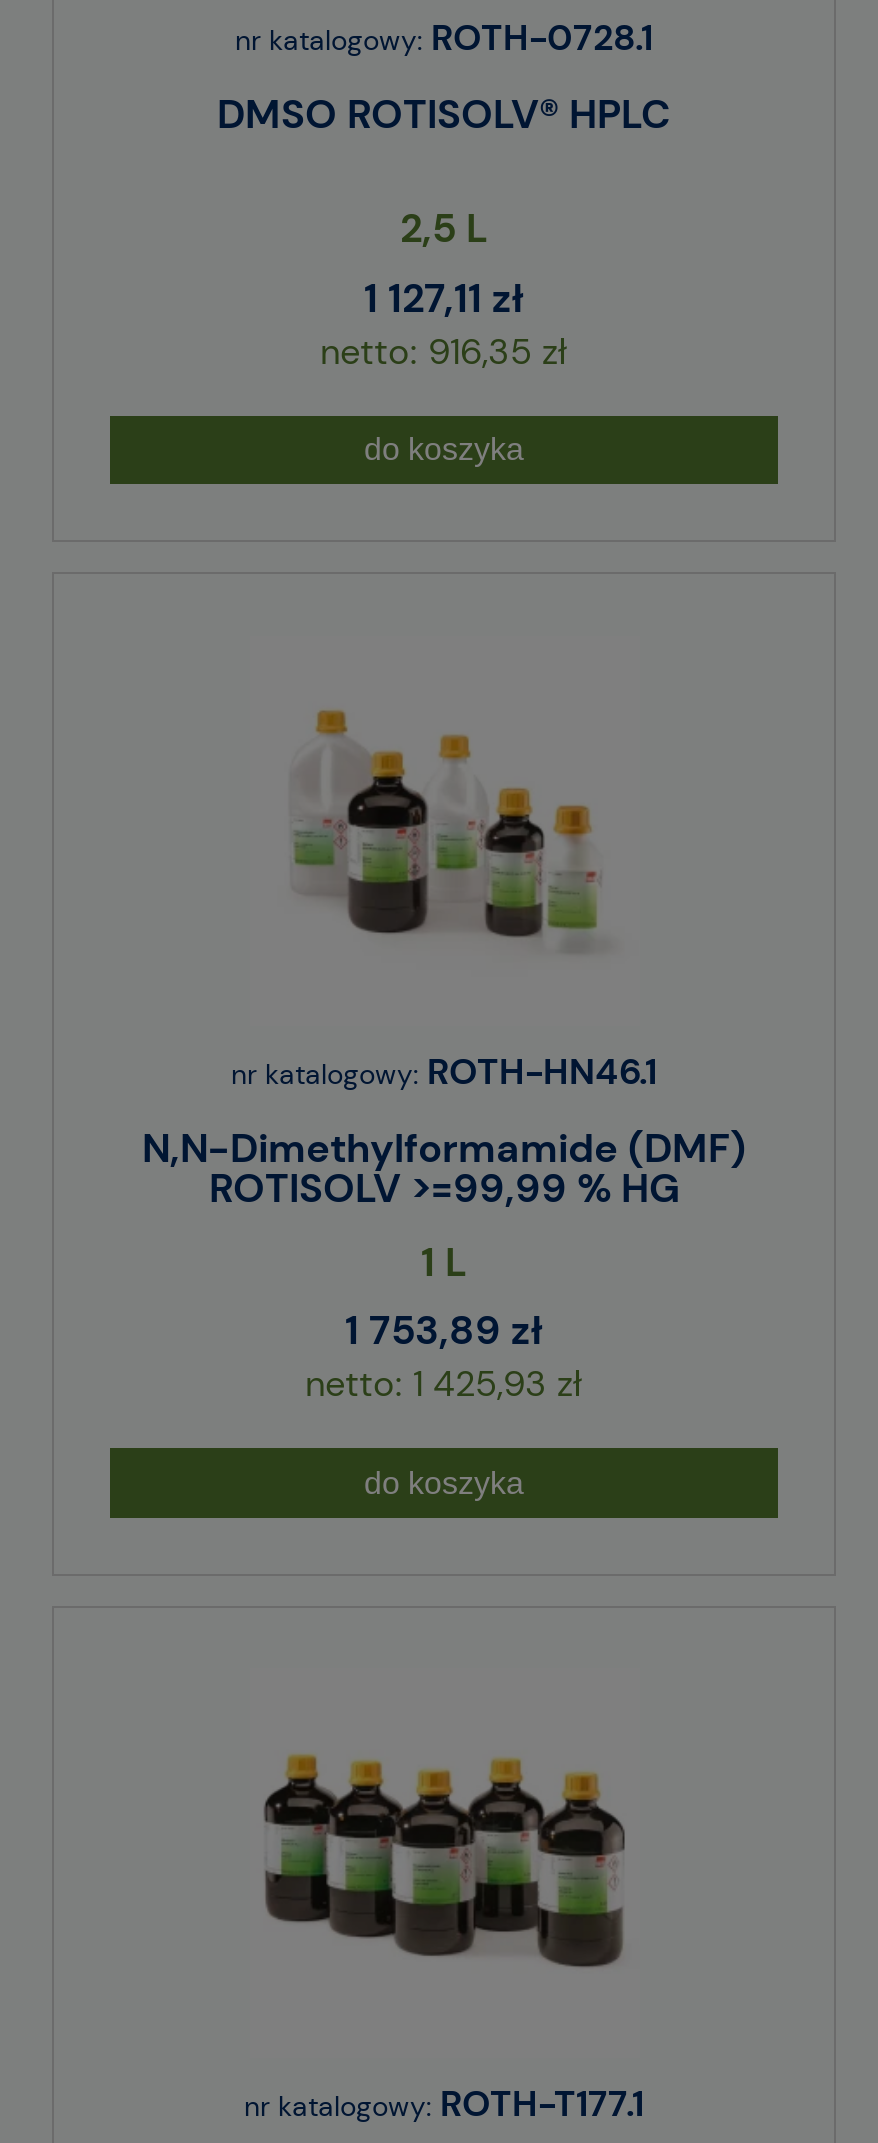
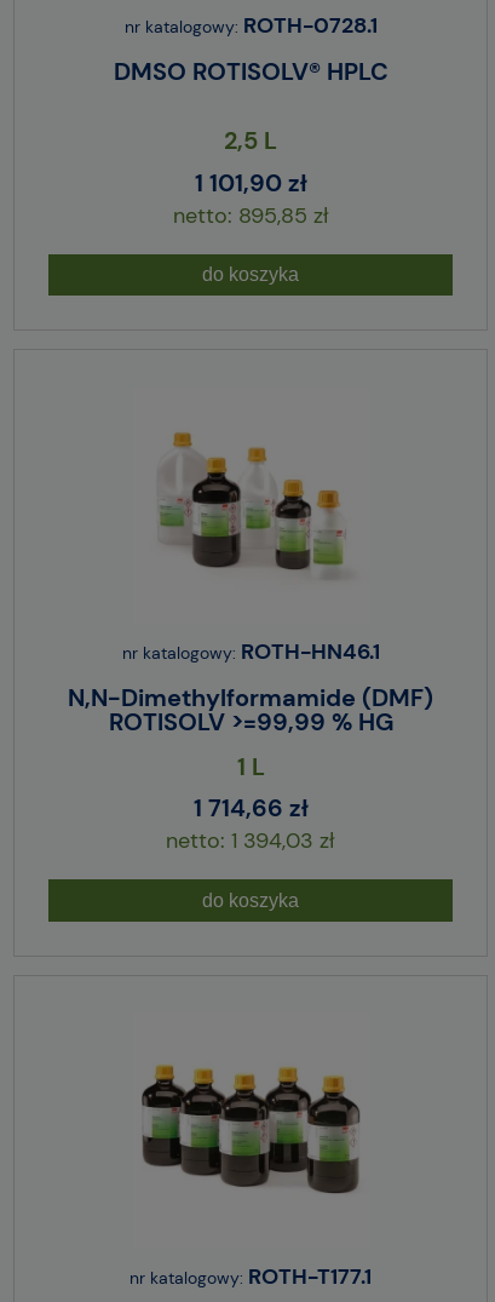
[364,272,524,324] 1 127,11 zł -> [194,167,307,199] 1 101,90 zł
[428,328,568,376] 916,35 zł -> [238,201,329,230] 895,85 zł
[345,1305,543,1357] 1 753,89 zł -> [193,793,308,824] 1 714,66 zł
[413,1361,583,1409] 1 425,93 zł -> [231,827,335,856] 1 394,03 zł

